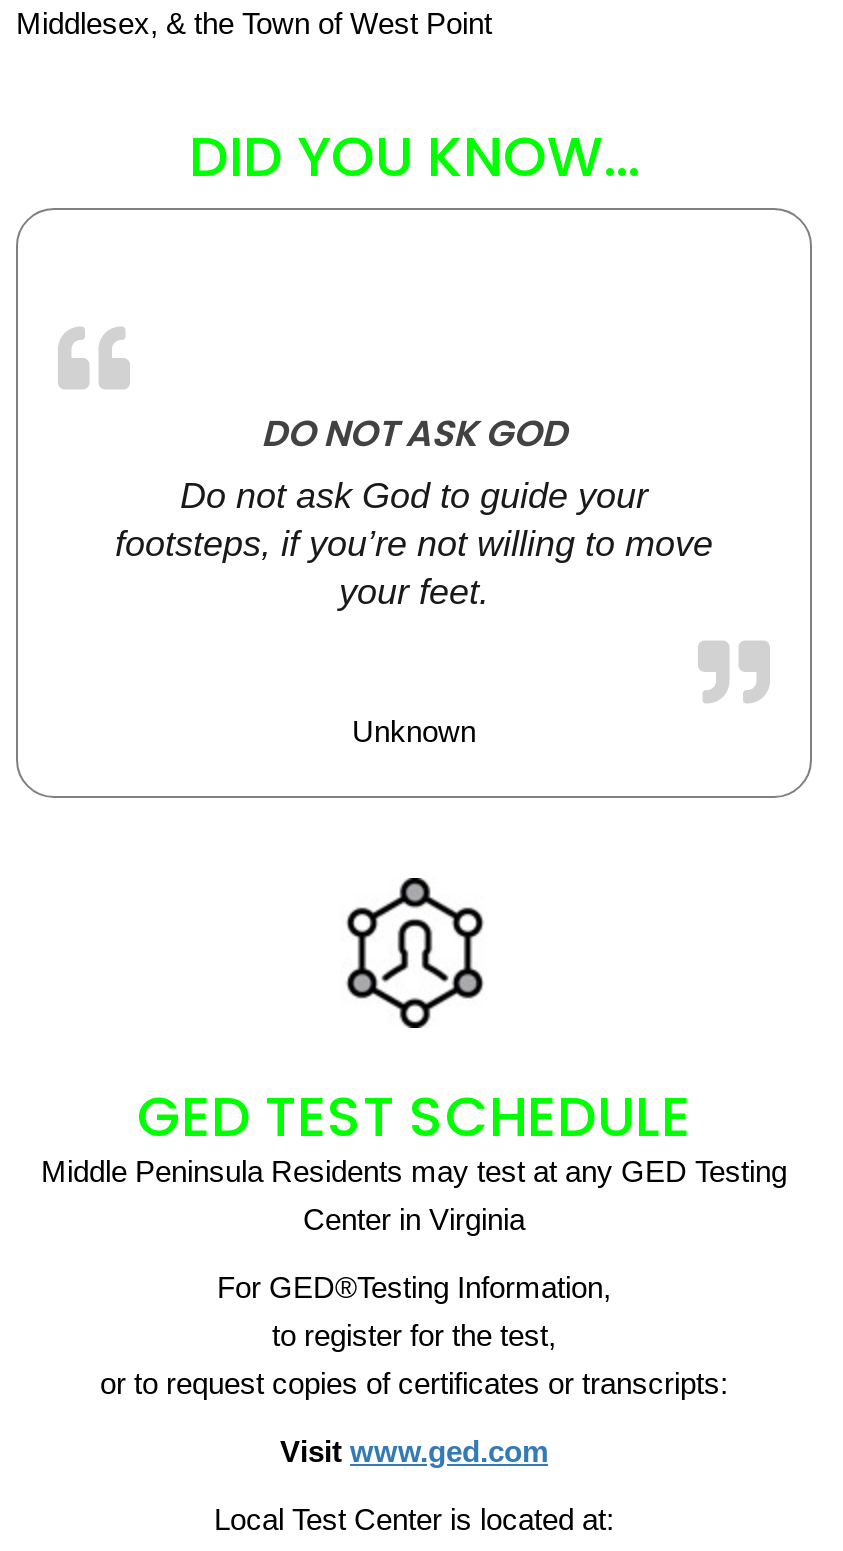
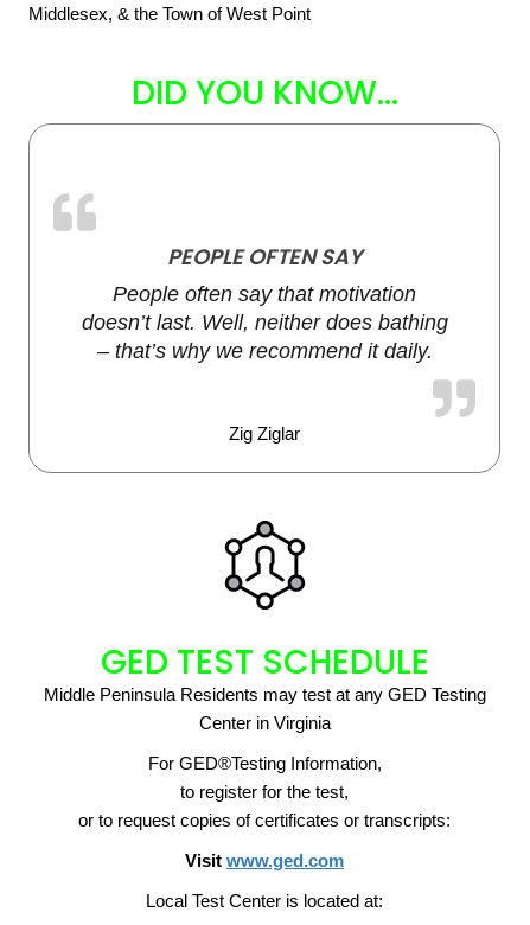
[115,409,713,613] DO NOT ASK GOD | Do not ask God to guide your | footsteps, if you’re not willing to move | your feet. -> [81,242,448,363] PEOPLE OFTEN SAY | People often say that motivation | doesn’t last. Well, neither does bathing | – that’s why we recommend it daily.
[352,715,476,749] Unknown -> [229,424,300,444] Zig Ziglar

